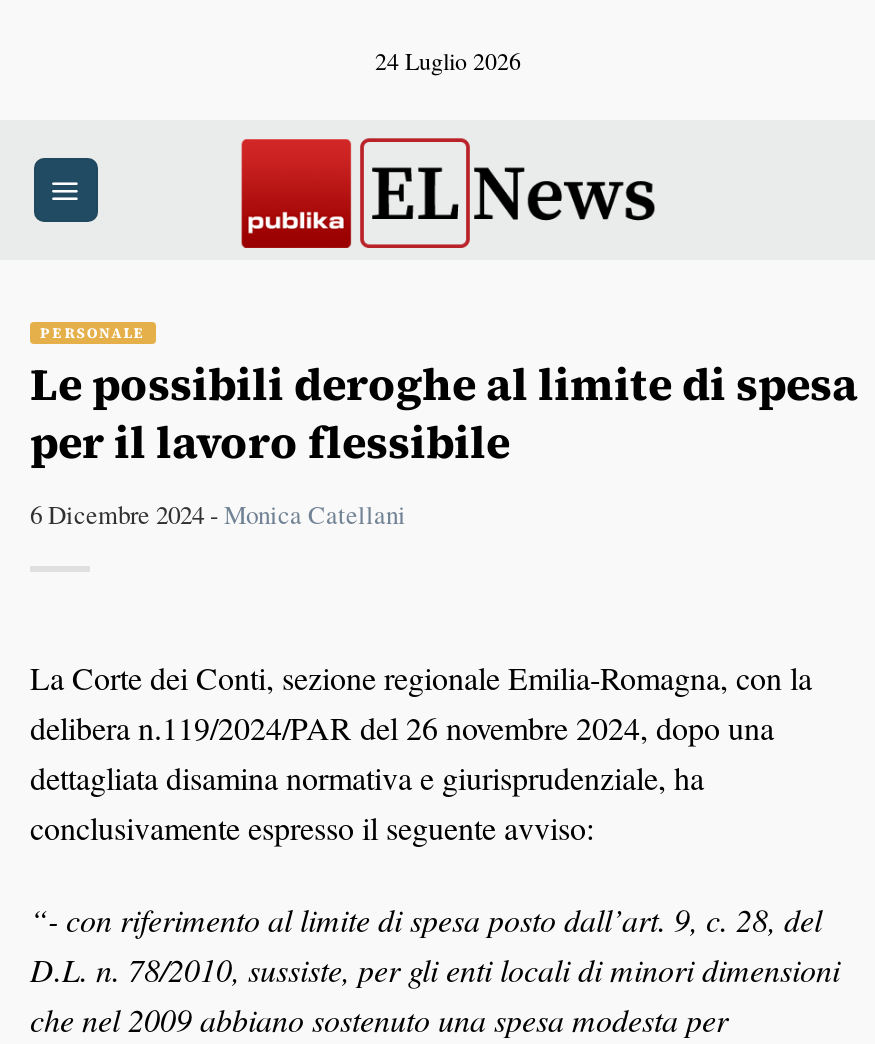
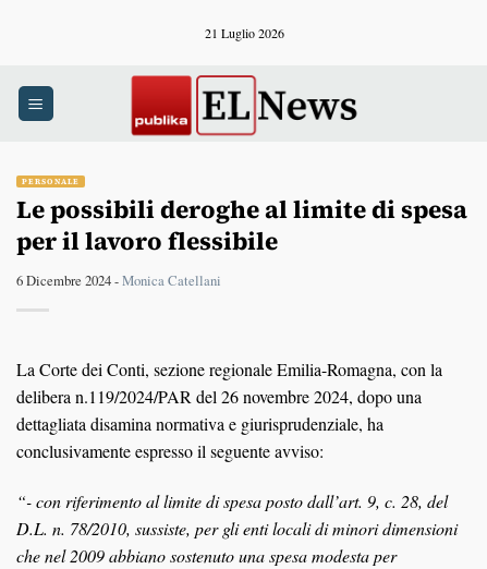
[375,43,521,75] 24 Luglio 2026 -> [204,23,284,41] 21 Luglio 2026

